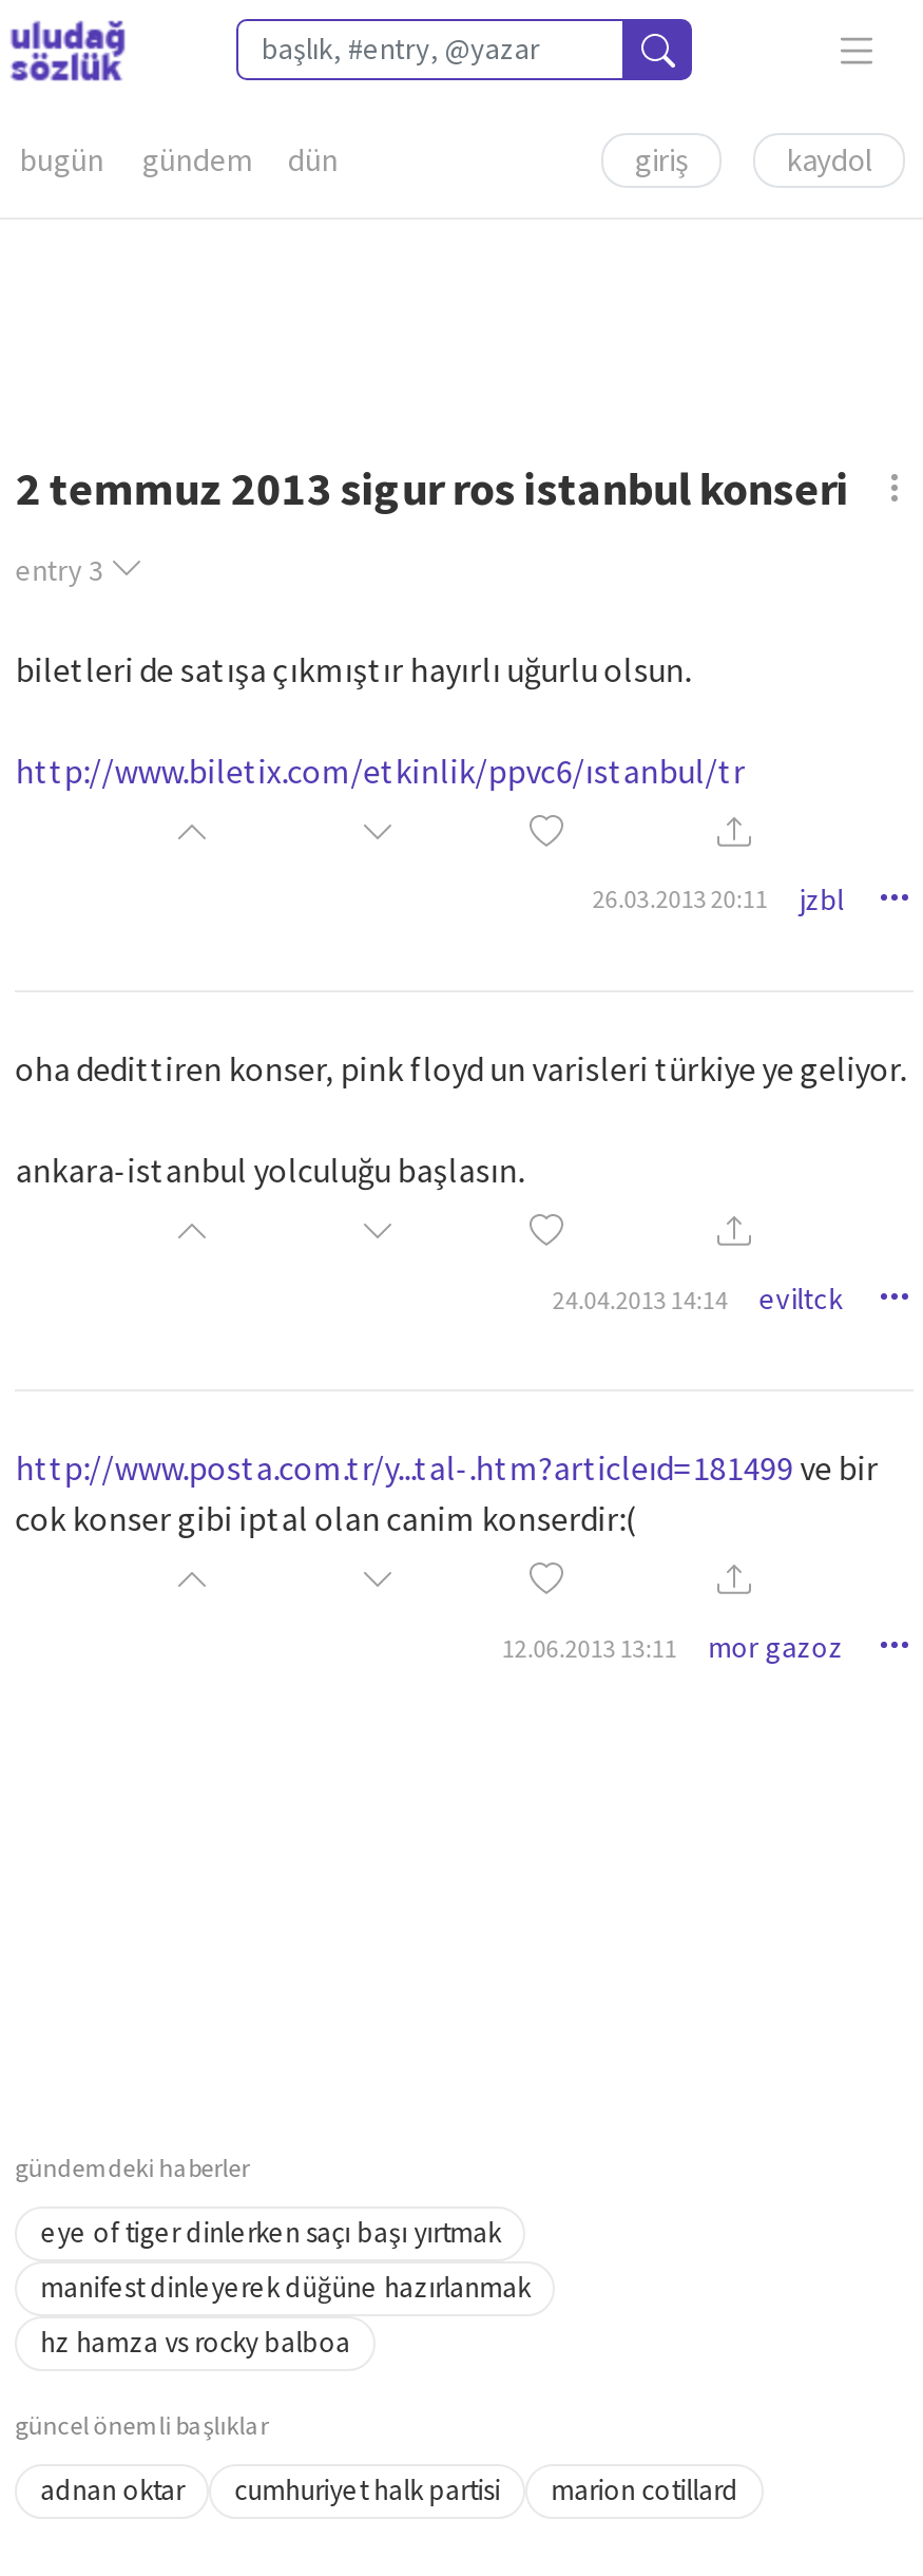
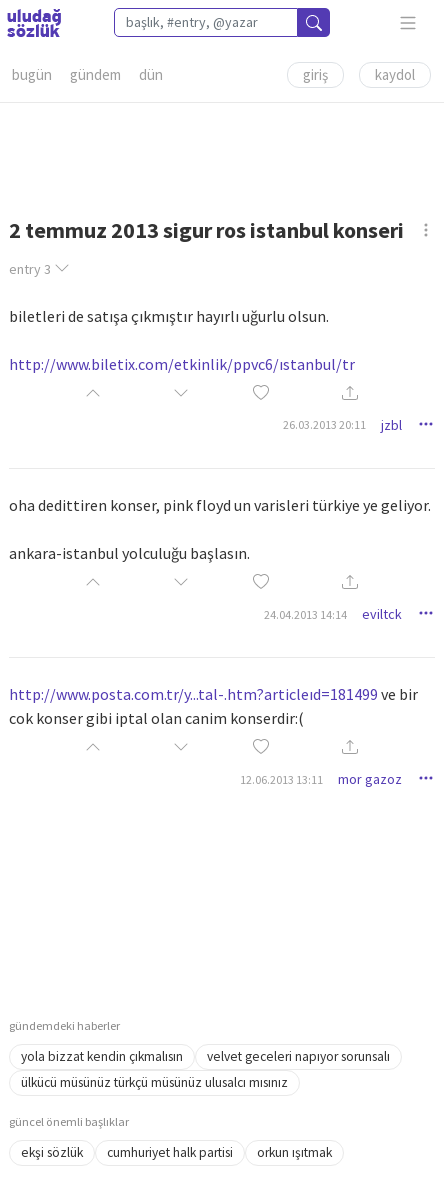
[41,2215,530,2361] eye of tiger dinlerken saçı başı yırtmak | manifest dinleyerek düğüne hazırlanmak | hz hamza vs rocky balboa -> [21,1048,390,1091] yola bizzat kendin çıkmalısın | velvet geceleri napıyor sorunsalı | ülkücü müsünüz türkçü müsünüz ulusalcı mısınız
[41,2473,184,2509] adnan oktar -> [21,1144,83,1161] ekşi sözlük
[551,2473,739,2509] marion cotillard -> [257,1144,332,1161] orkun ışıtmak

